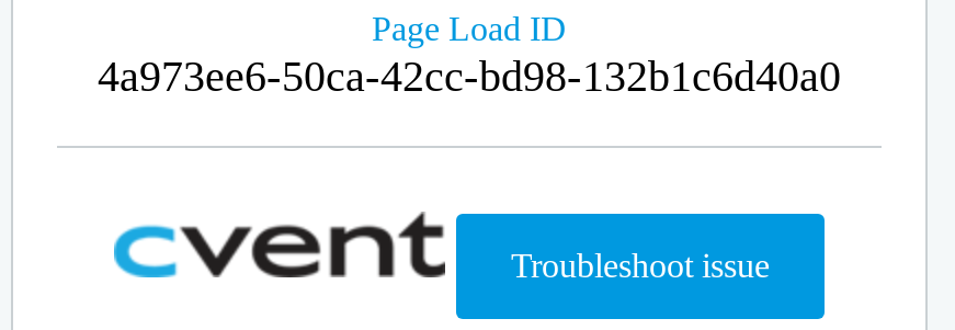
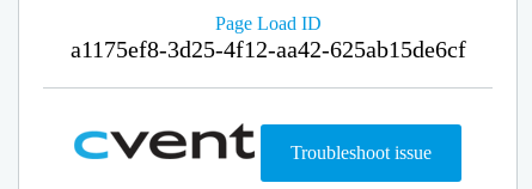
[98,52,841,100] 4a973ee6-50ca-42cc-bd98-132b1c6d40a0 -> [70,36,466,62] a1175ef8-3d25-4f12-aa42-625ab15de6cf

